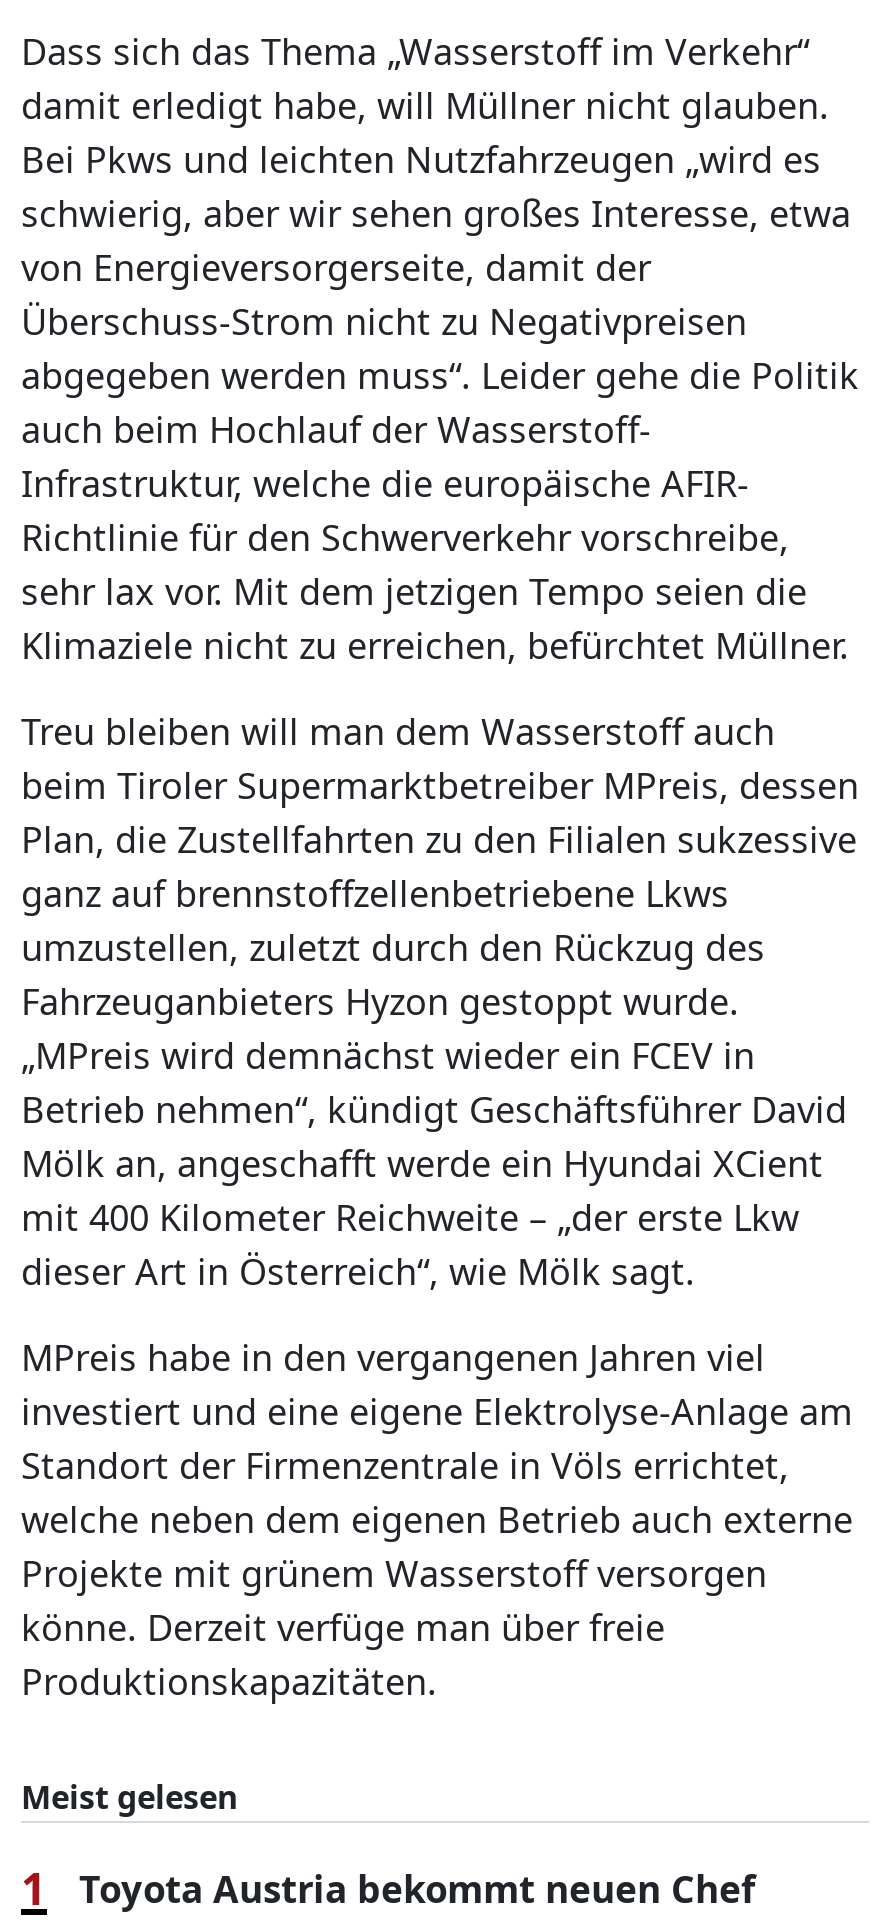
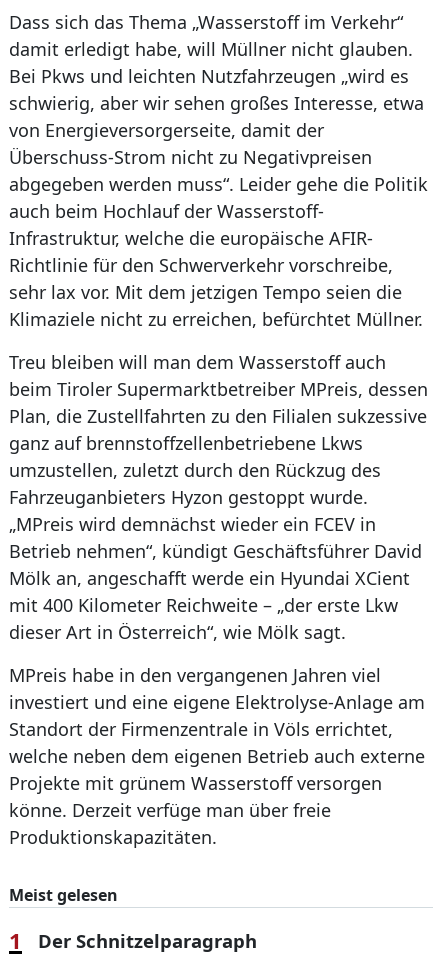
[79,1863,755,1913] Toyota Austria bekommt neuen Chef -> [38,928,257,953] Der Schnitzelparagraph

